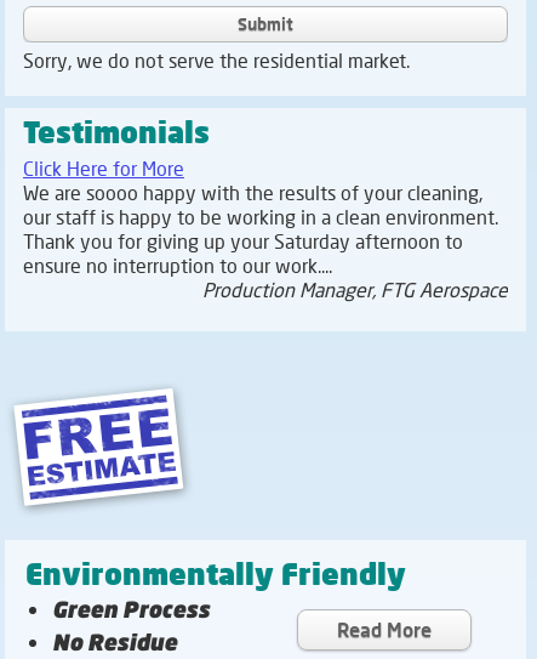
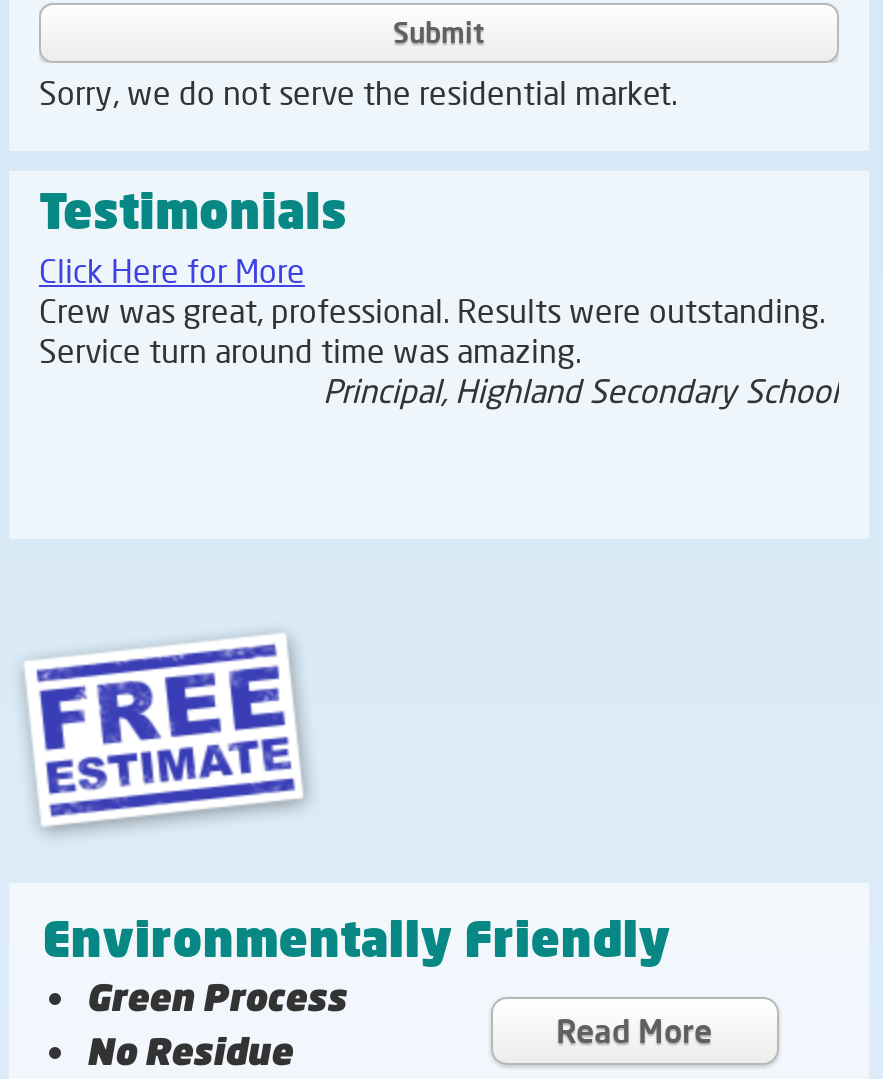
[23,181,508,301] We are soooo happy with the results of your cleaning, | our staff is happy to be working in a clean environment. | Thank you for giving up your Saturday afternoon to | ensure no interruption to our work.... | Production Manager, FTG Aerospace -> [39,291,839,409] Crew was great, professional. Results were outstanding. | Service turn around time was amazing. | Principal, Highland Secondary School

